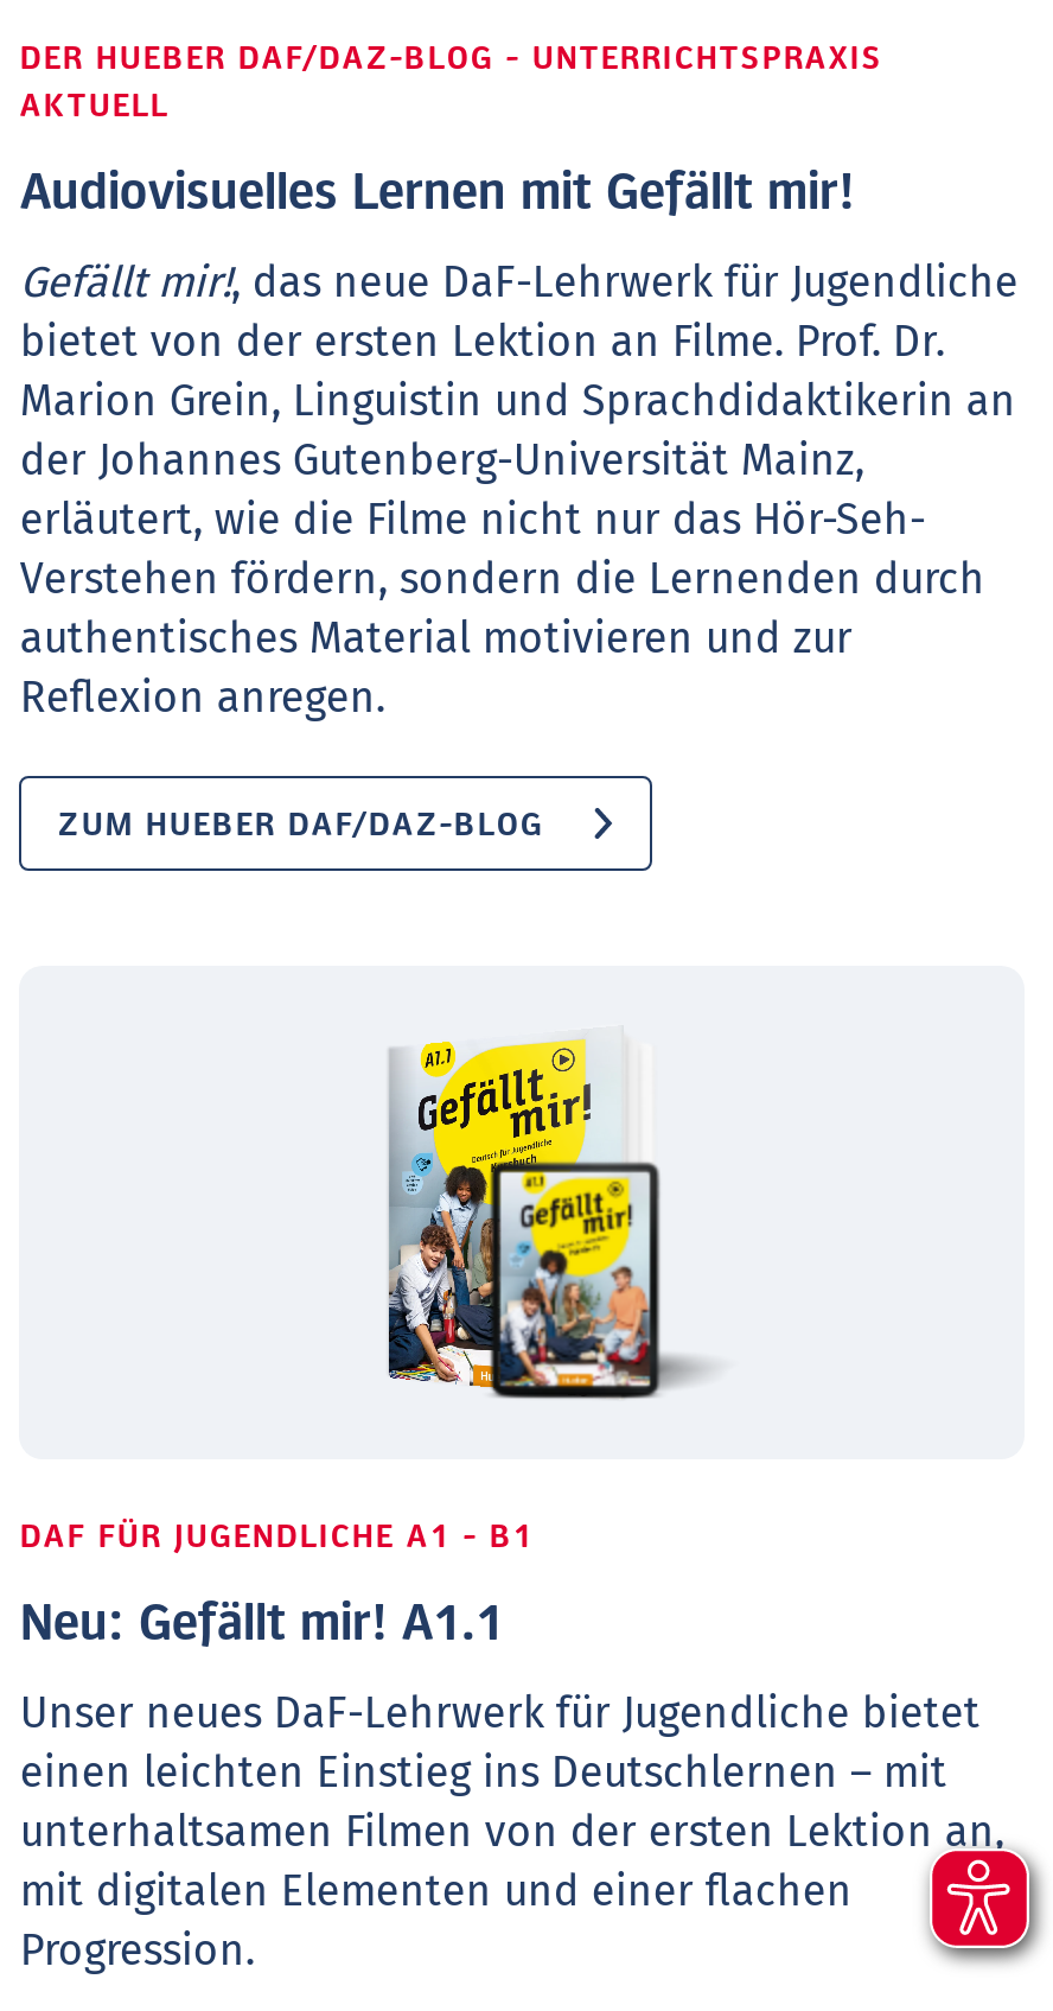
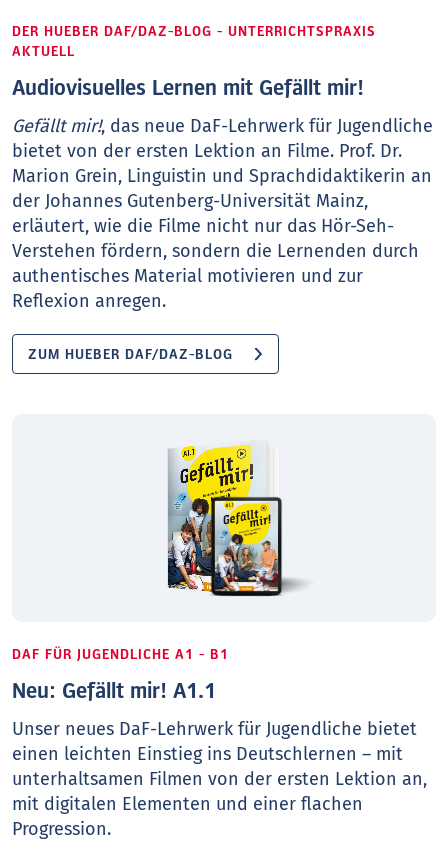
[925,1848,1044,1965] [image] -> none

